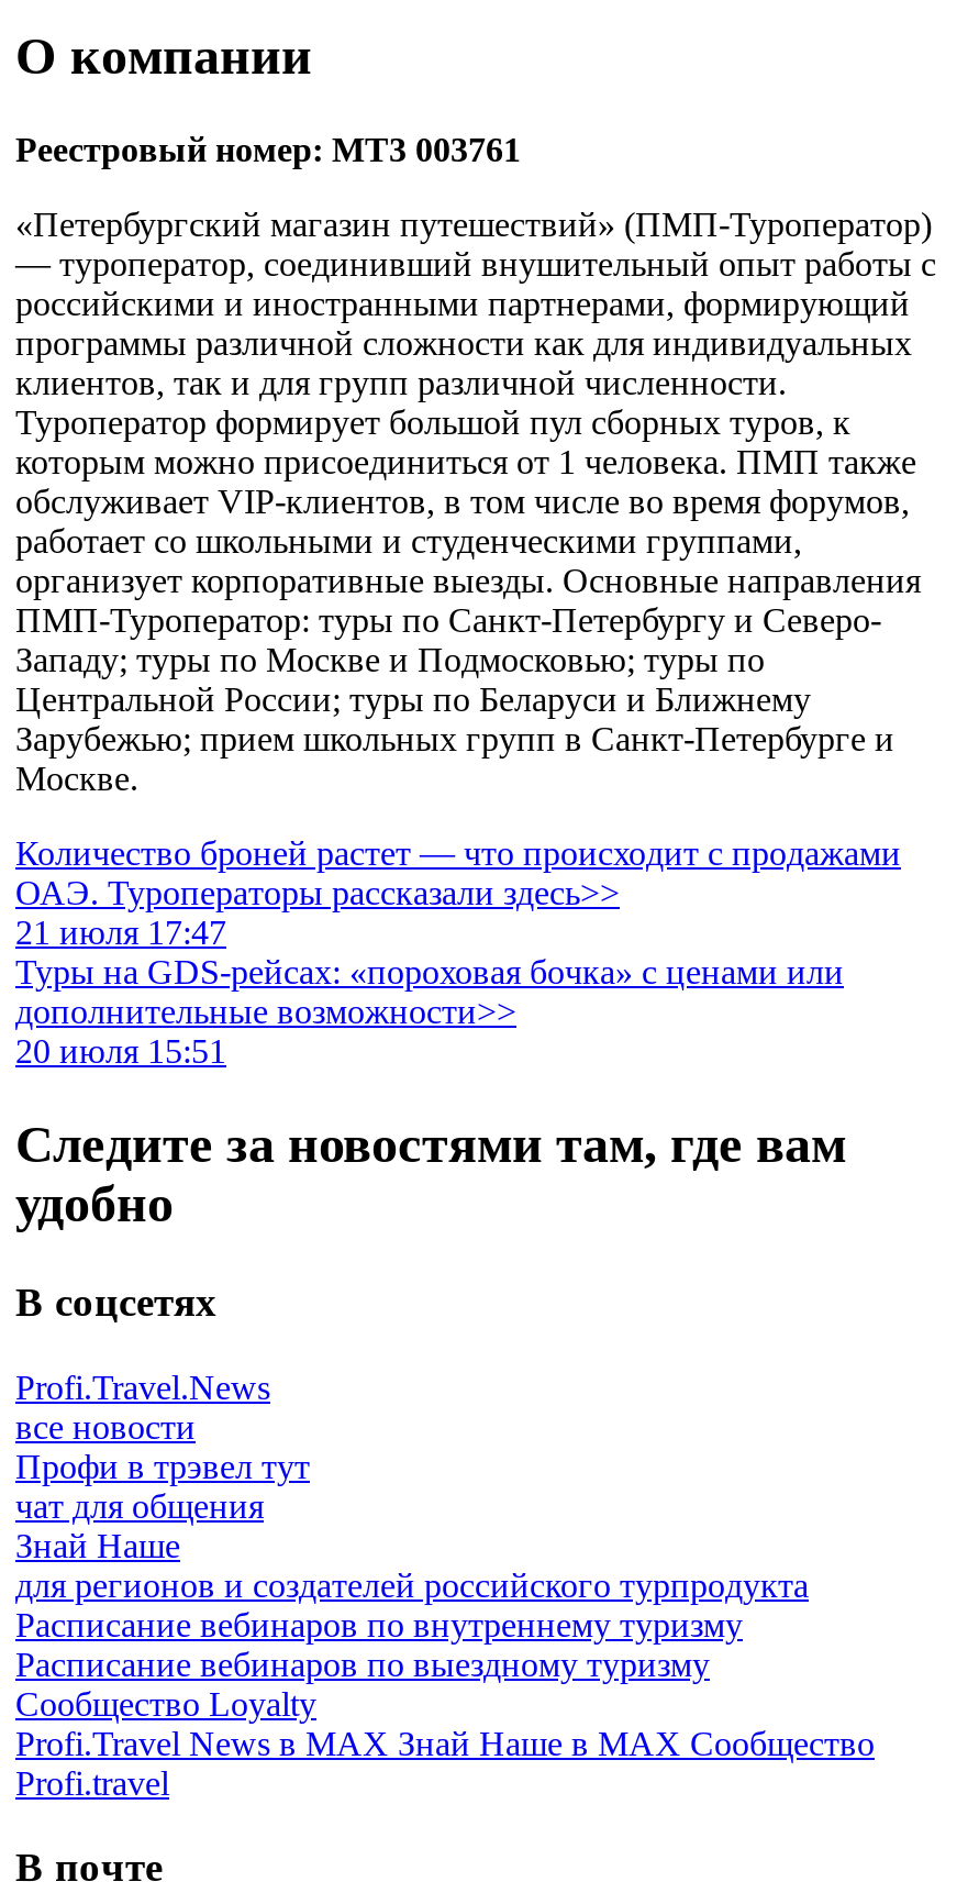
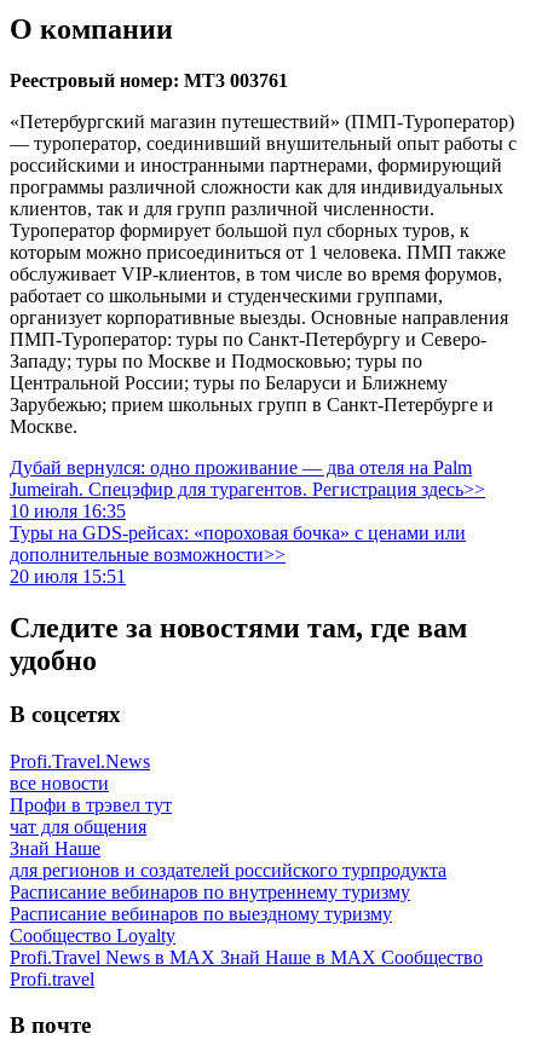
[15,835,901,951] Количество броней растет — что происходит с продажами | ОАЭ. Туроператоры рассказали здесь>> | 21 июля 17:47 -> [10,457,485,521] Дубай вернулся: одно проживание — два отеля на Palm | Jumeirah. Спецэфир для турагентов. Регистрация здесь>> | 10 июля 16:35

